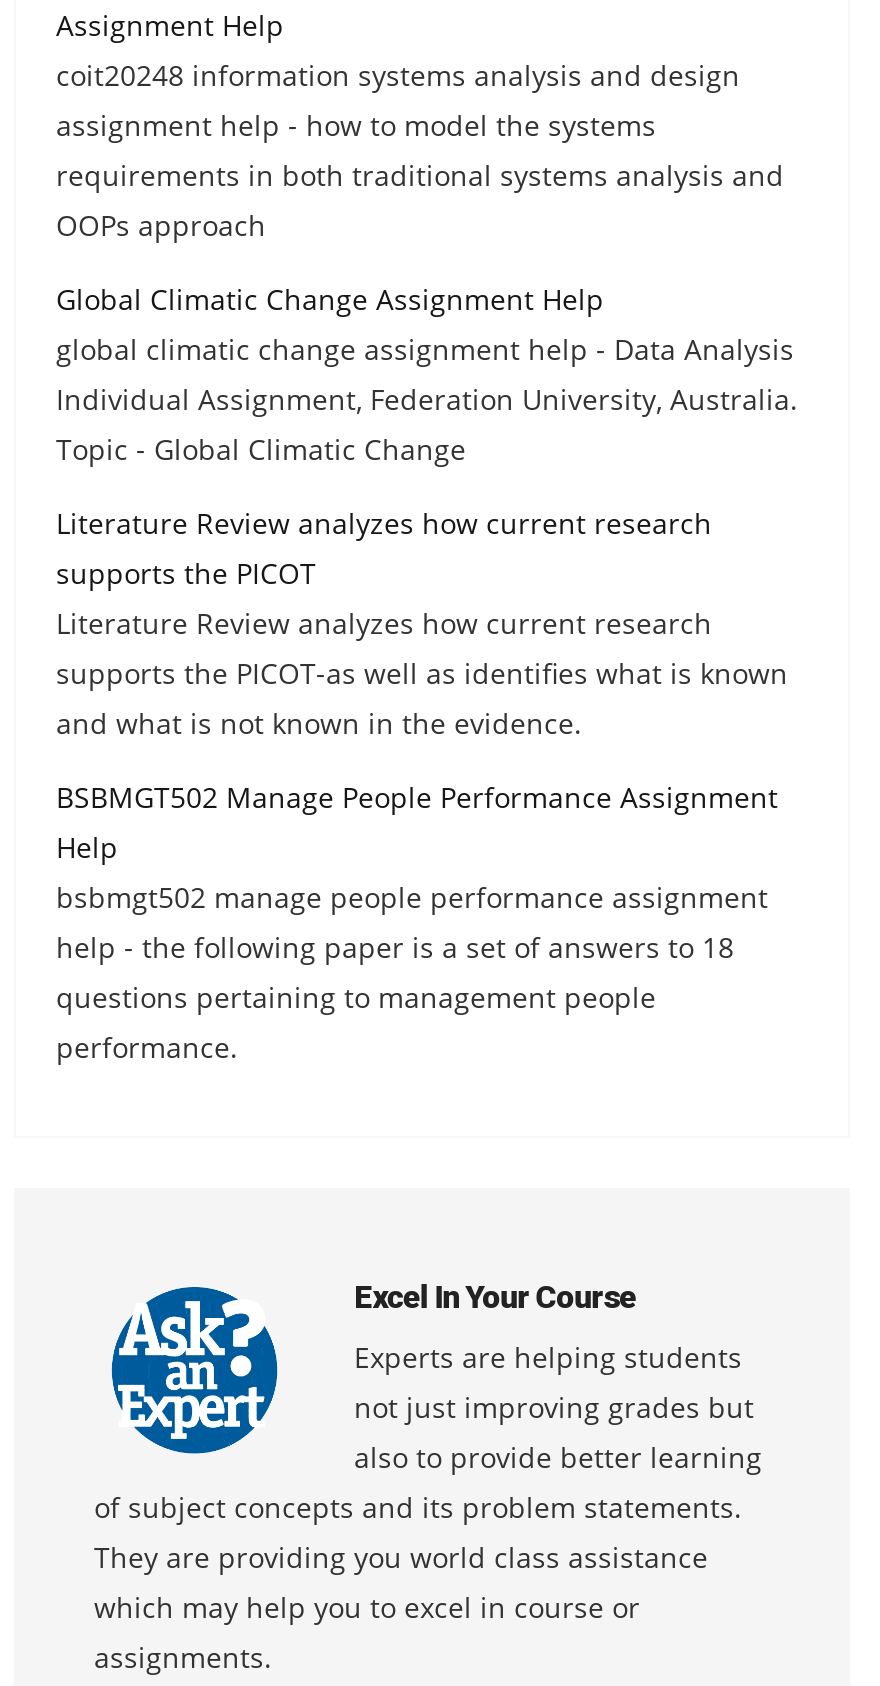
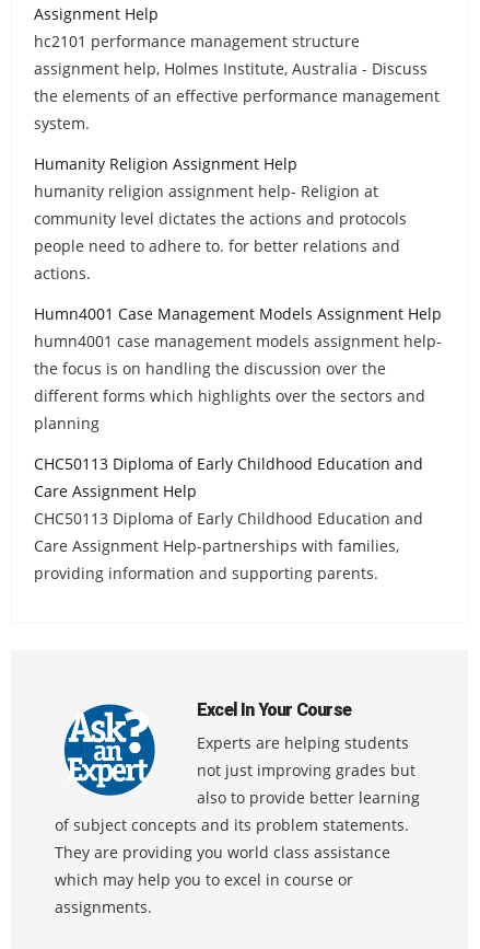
[56,56,784,244] coit20248 information systems analysis and design | assignment help - how to model the systems | requirements in both traditional systems analysis and | OOPs approach -> [34,31,440,134] hc2101 performance management structure | assignment help, Holmes Institute, Australia - Discuss | the elements of an effective performance management | system.
[56,280,798,468] Global Climatic Change Assignment Help | global climatic change assignment help - Data Analysis | Individual Assignment, Federation University, Australia. | Topic - Global Climatic Change -> [34,153,407,284] Humanity Religion Assignment Help | humanity religion assignment help- Religion at | community level dictates the actions and protocols | people need to adhere to. for better relations and | actions.
[56,504,788,742] Literature Review analyzes how current research | supports the PICOT | Literature Review analyzes how current research | supports the PICOT-as well as identifies what is known | and what is not known in the evidence. -> [34,303,442,434] Humn4001 Case Management Models Assignment Help | humn4001 case management models assignment help- | the focus is on handling the discussion over the | different forms which highlights over the sectors and | planning
[56,778,778,1066] BSBMGT502 Manage People Performance Assignment | Help | bsbmgt502 manage people performance assignment | help - the following paper is a set of answers to 18 | questions pertaining to management people | performance. -> [34,453,423,584] CHC50113 Diploma of Early Childhood Education and | Care Assignment Help | CHC50113 Diploma of Early Childhood Education and | Care Assignment Help-partnerships with families, | providing information and supporting parents.

